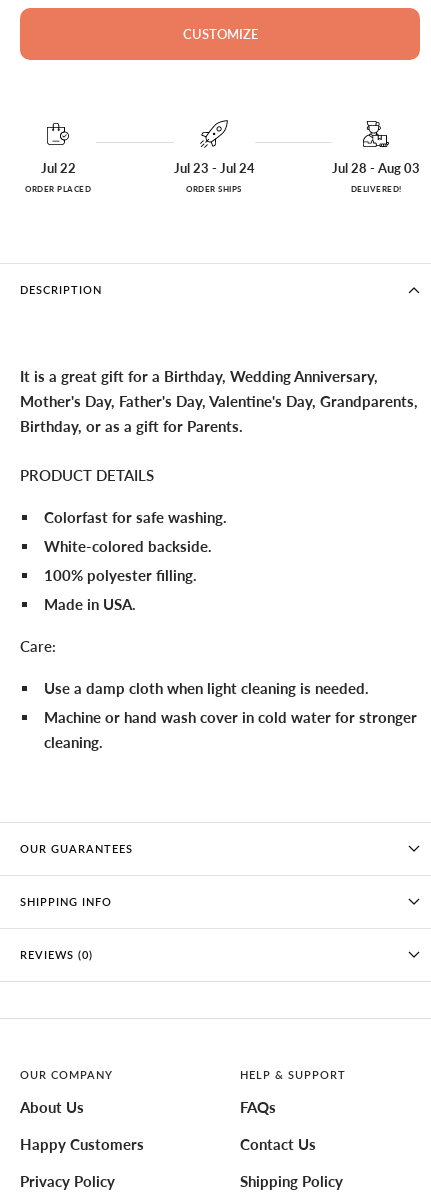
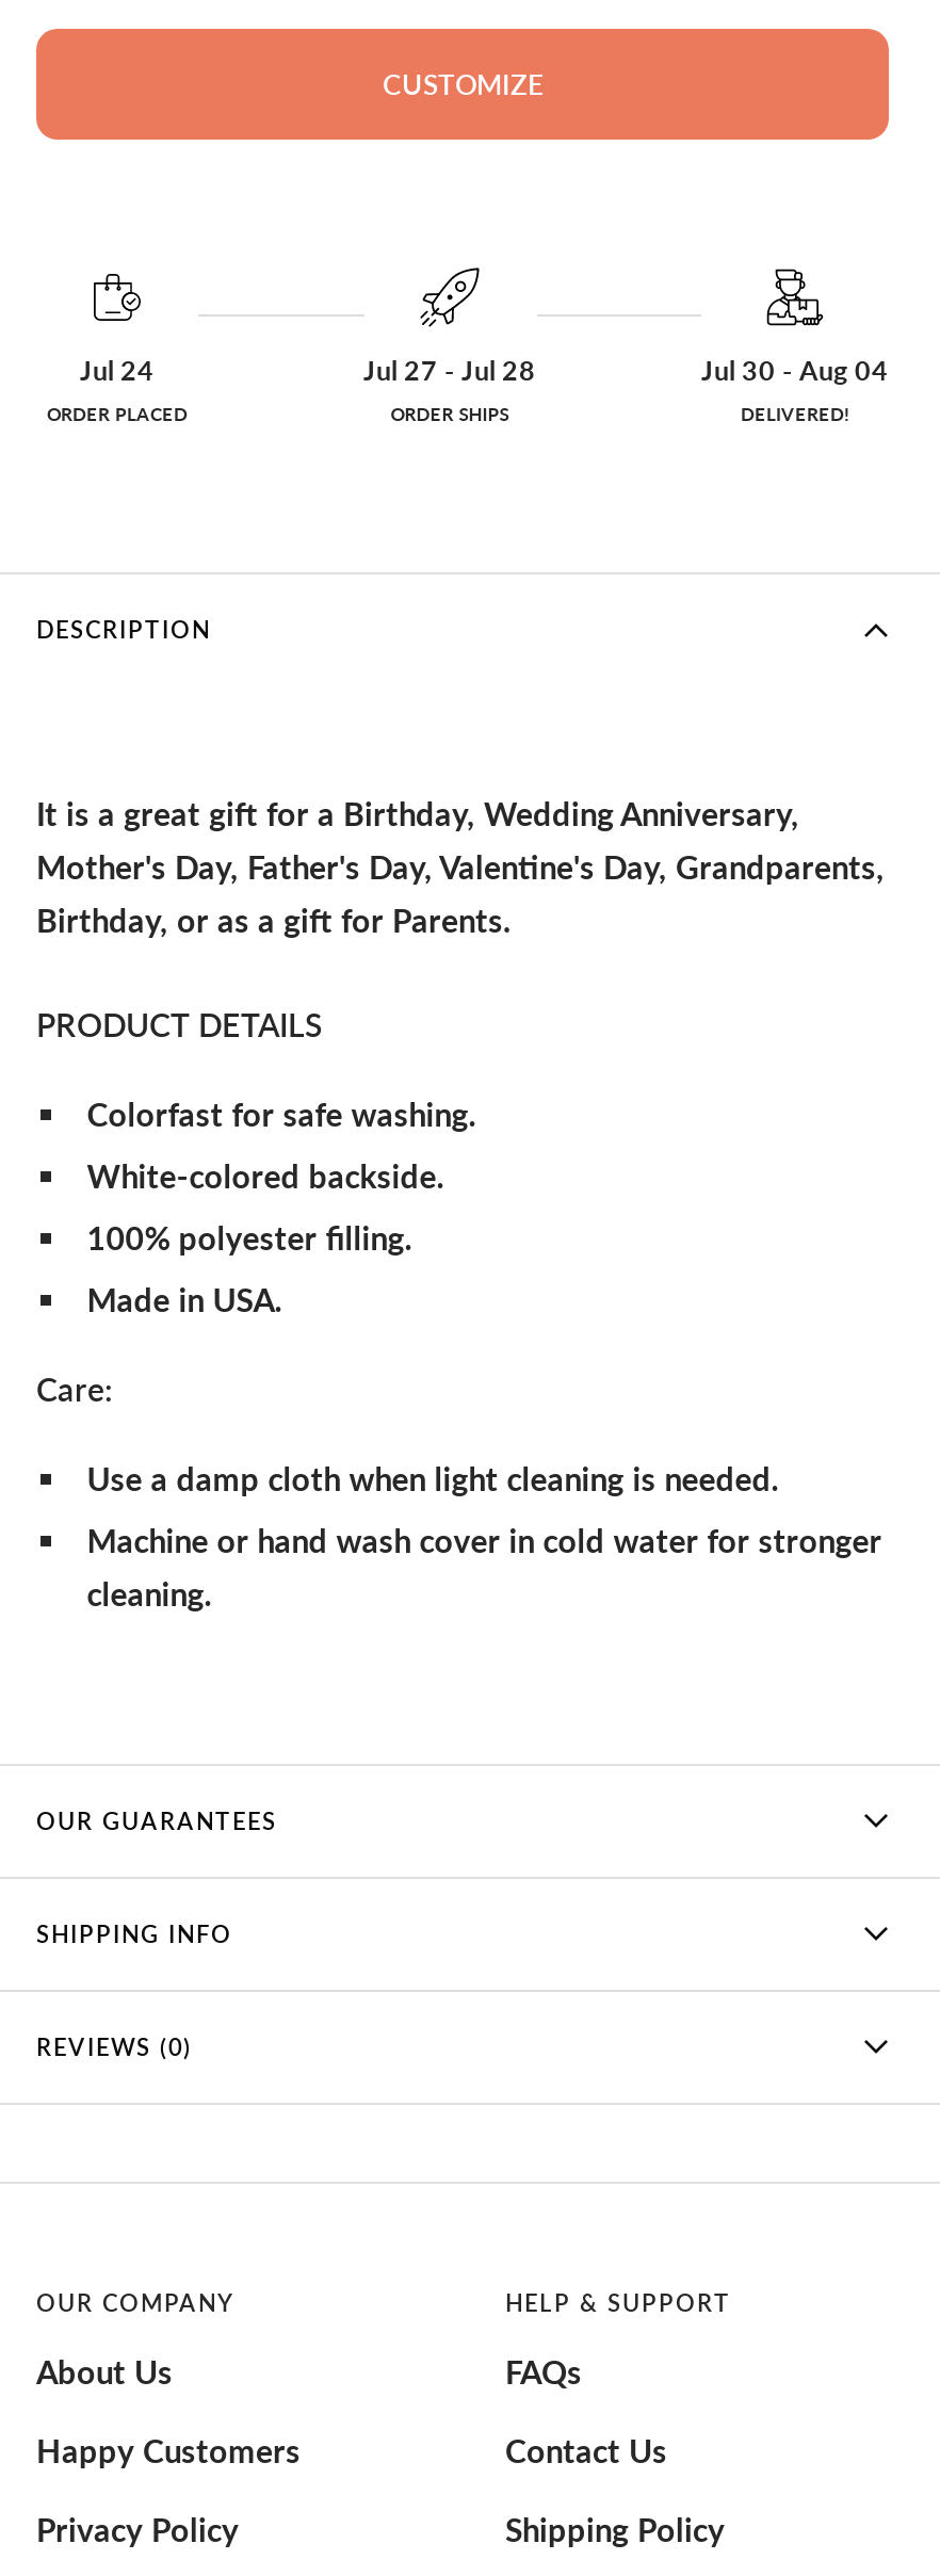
[40,161,75,176] Jul 22 -> [80,354,155,386] Jul 24
[173,161,254,176] Jul 23 - Jul 24 -> [363,354,536,386] Jul 27 - Jul 28
[332,161,420,176] Jul 28 - Aug 03 -> [701,354,889,386] Jul 30 - Aug 04

